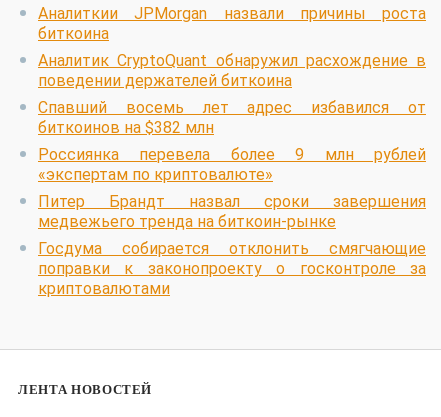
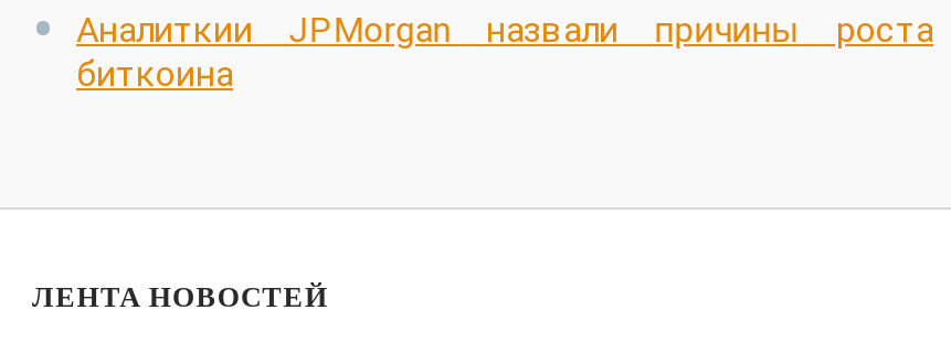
[38,51,426,298] Аналитик CryptoQuant обнаружил расхождение в | поведении держателей биткоина | Спавший восемь лет адрес избавился от | биткоинов на $382 млн | Россиянка перевела более 9 млн рублей | «экспертам по криптовалюте» | Питер Брандт назвал сроки завершения | медвежьего тренда на биткоин-рынке | Госдума собирается отклонить смягчающие | поправки к законопроекту о госконтроле за | криптовалютами -> none

